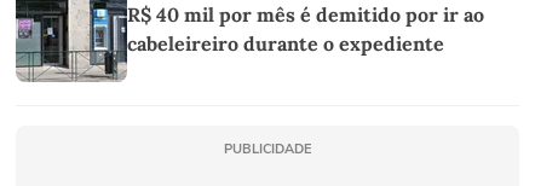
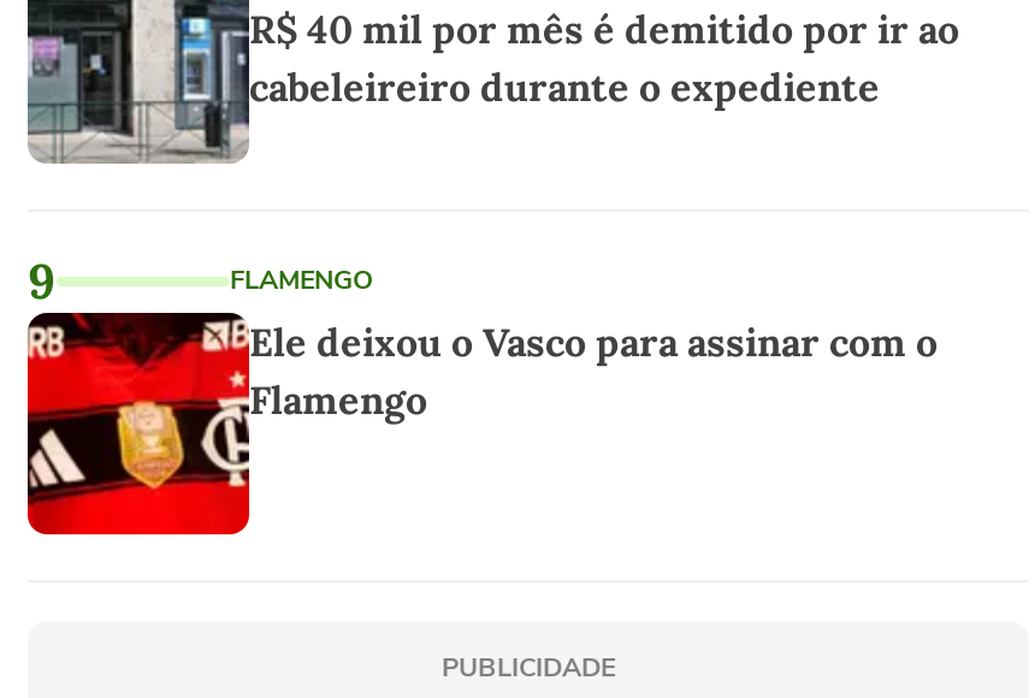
none -> [25,250,938,537] [image] | 9 | FLAMENGO | Ele deixou o Vasco para assinar com o | Flamengo

